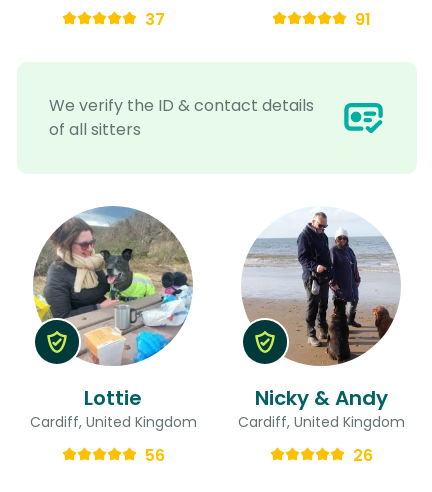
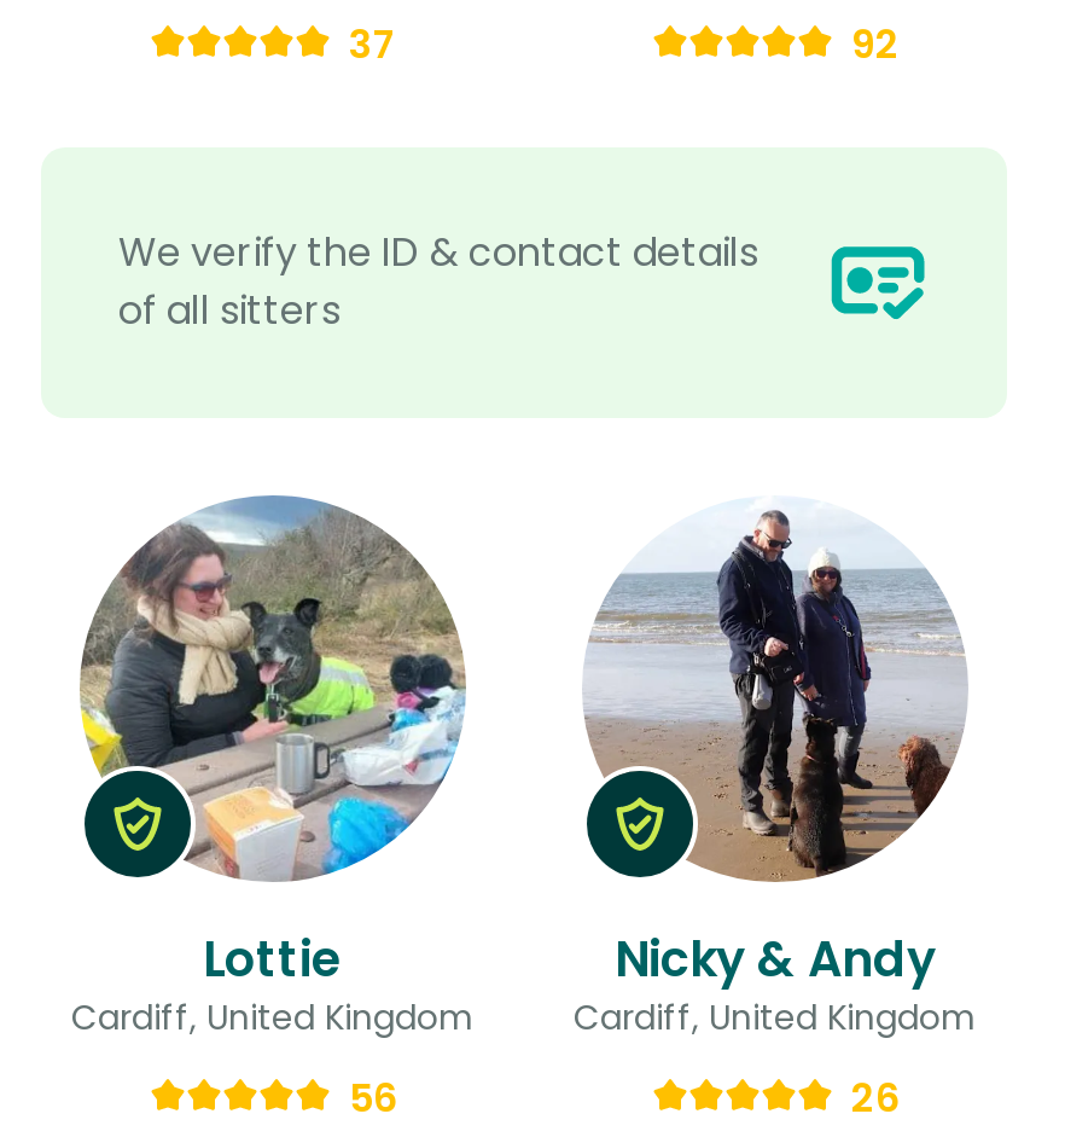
[354,8,370,31] 91 -> [851,16,900,72] 92

